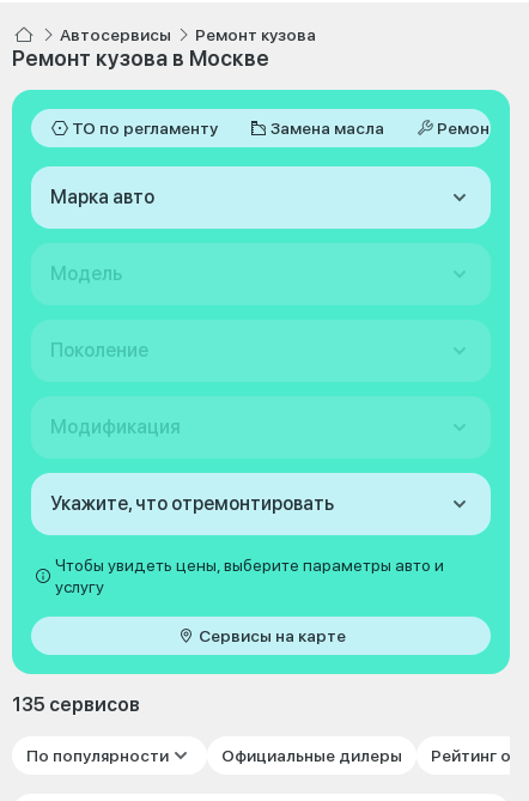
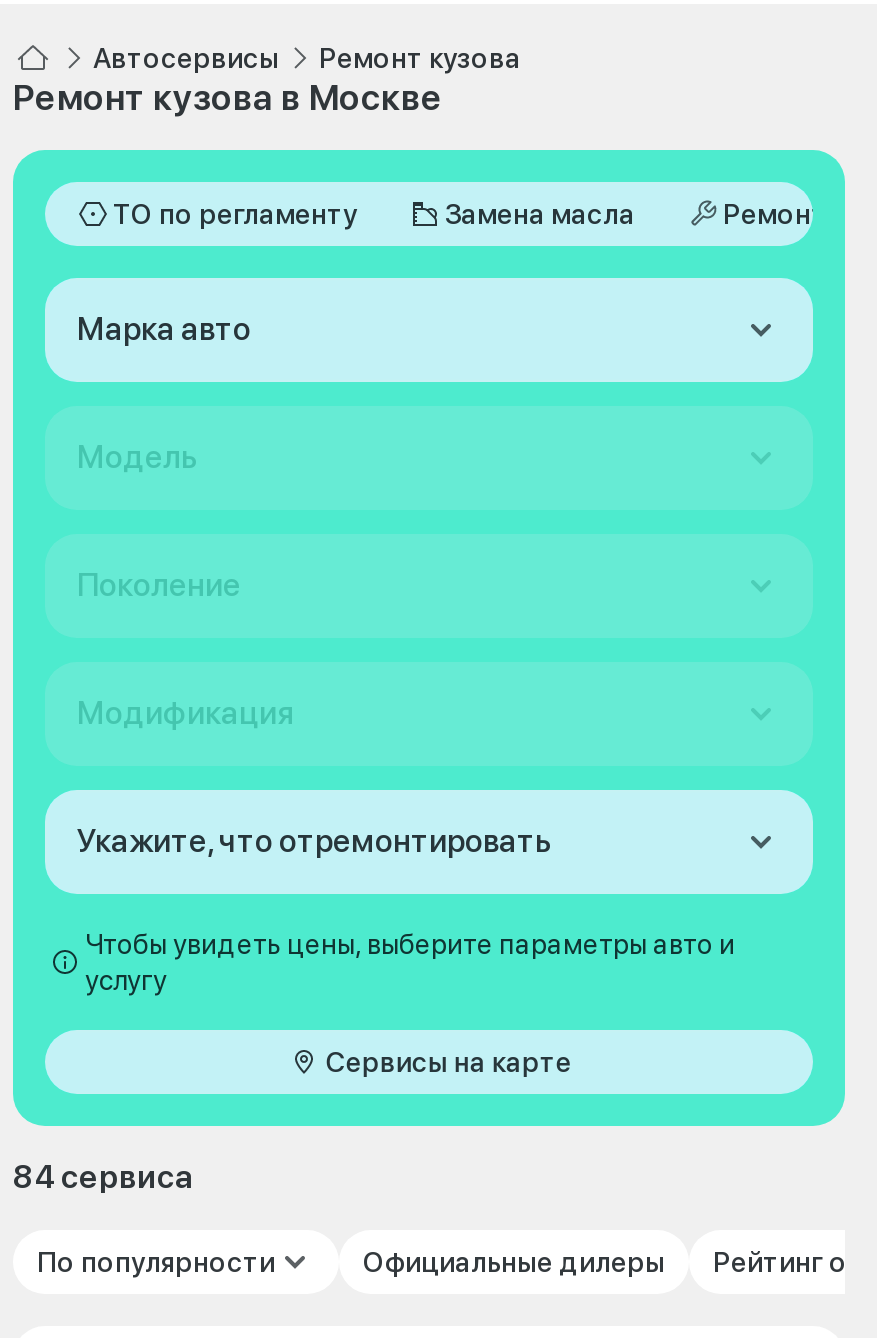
[12,693,140,716] 135 сервисов -> [13,1158,193,1196] 84 сервиса

